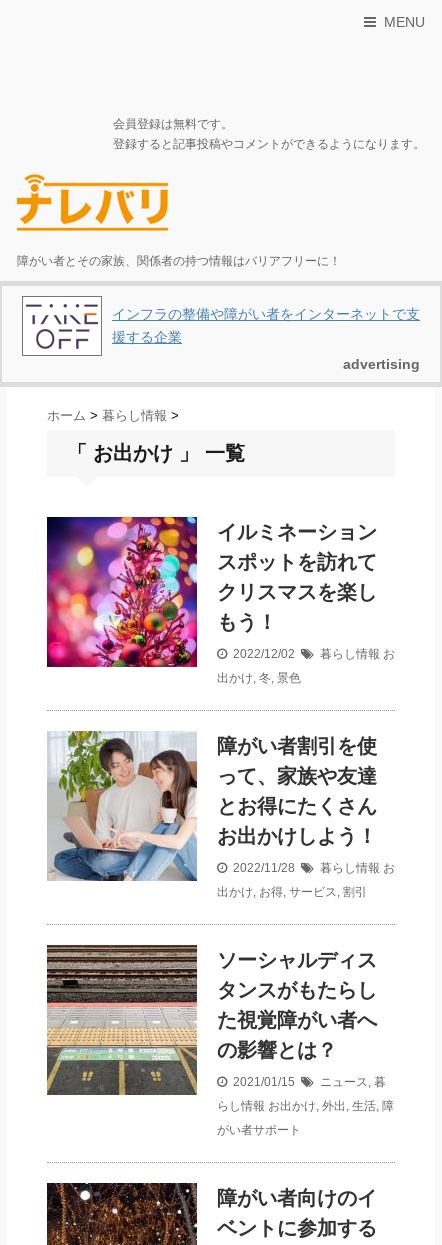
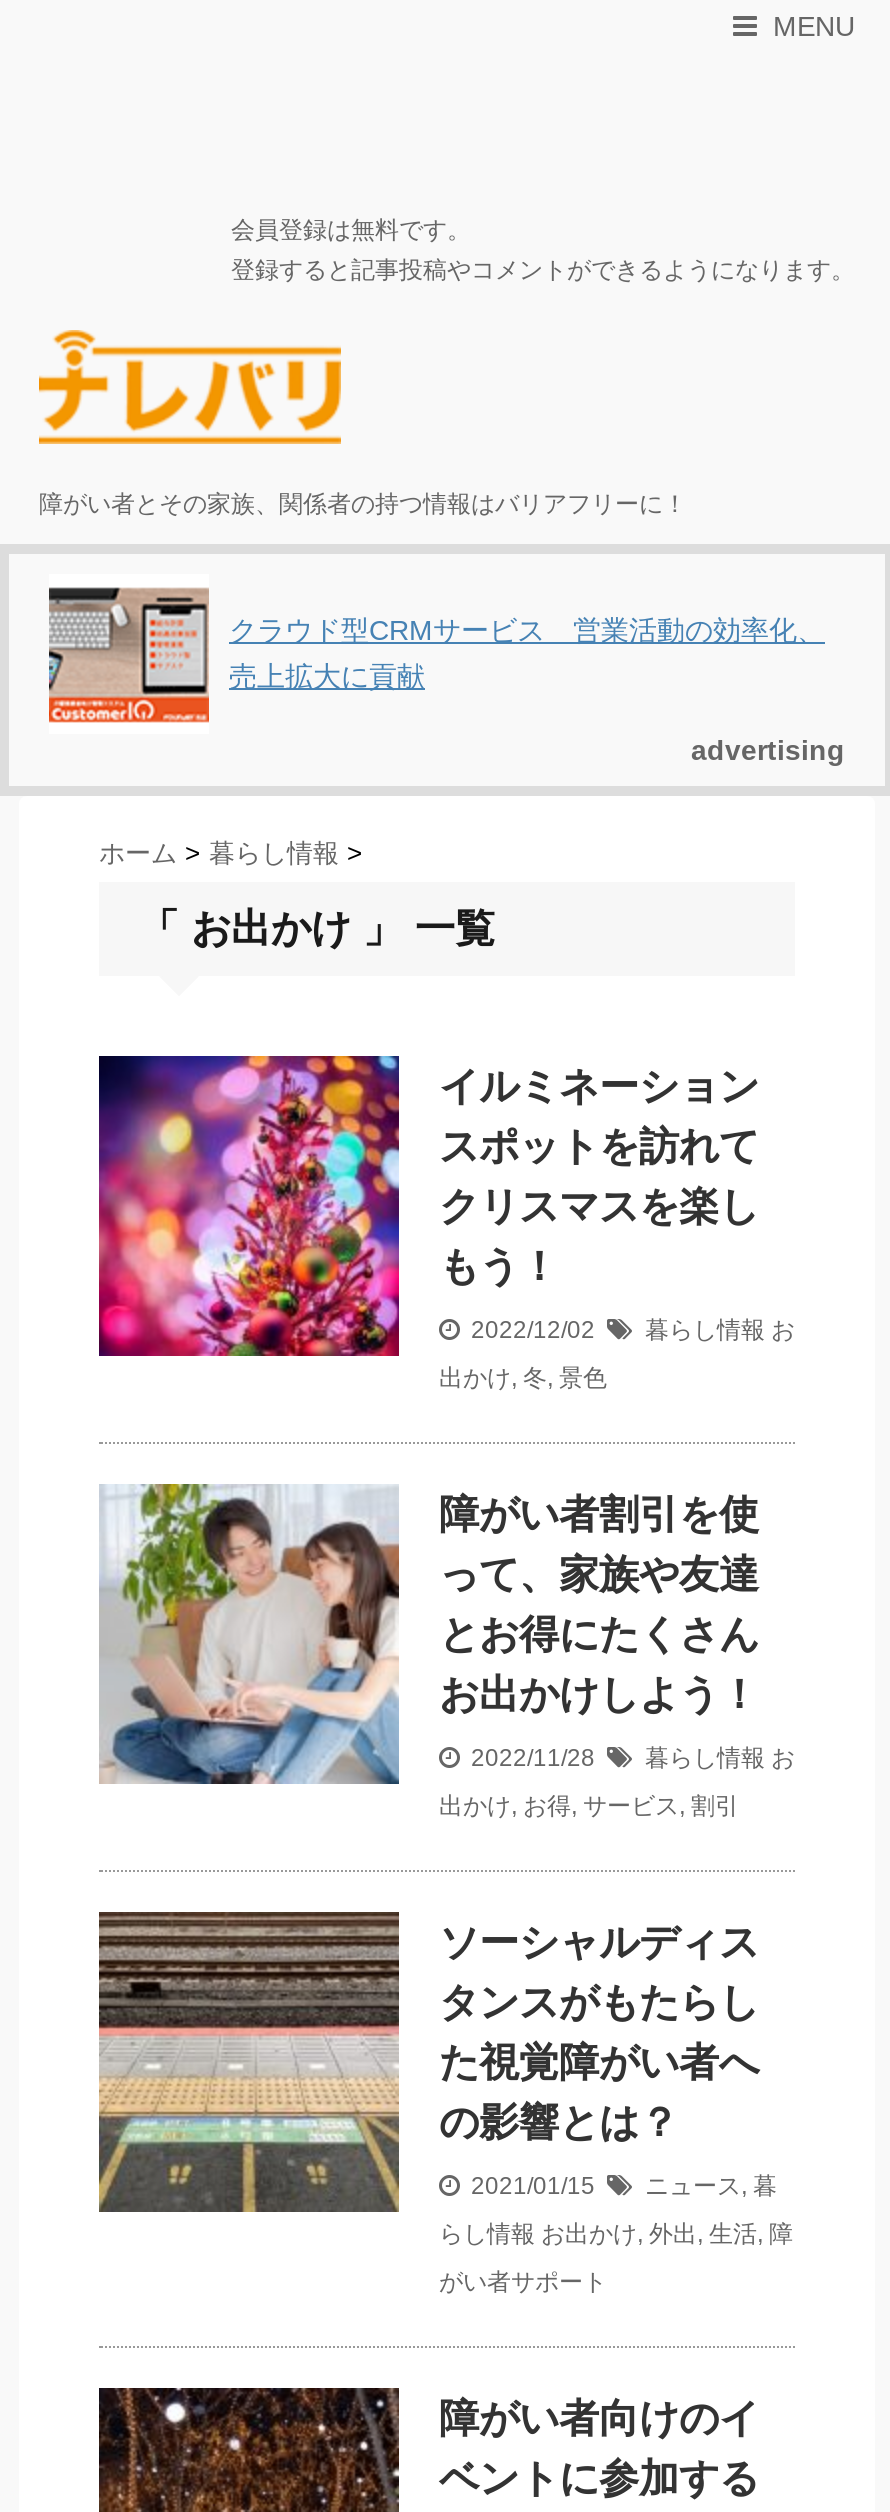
[22,295,420,357] [image] | インフラの整備や障がい者をインターネットで支 | 援する企業 -> [47,586,825,724] [image] | クラウド型CRMサービス 営業活動の効率化、 | 売上拡大に貢献

